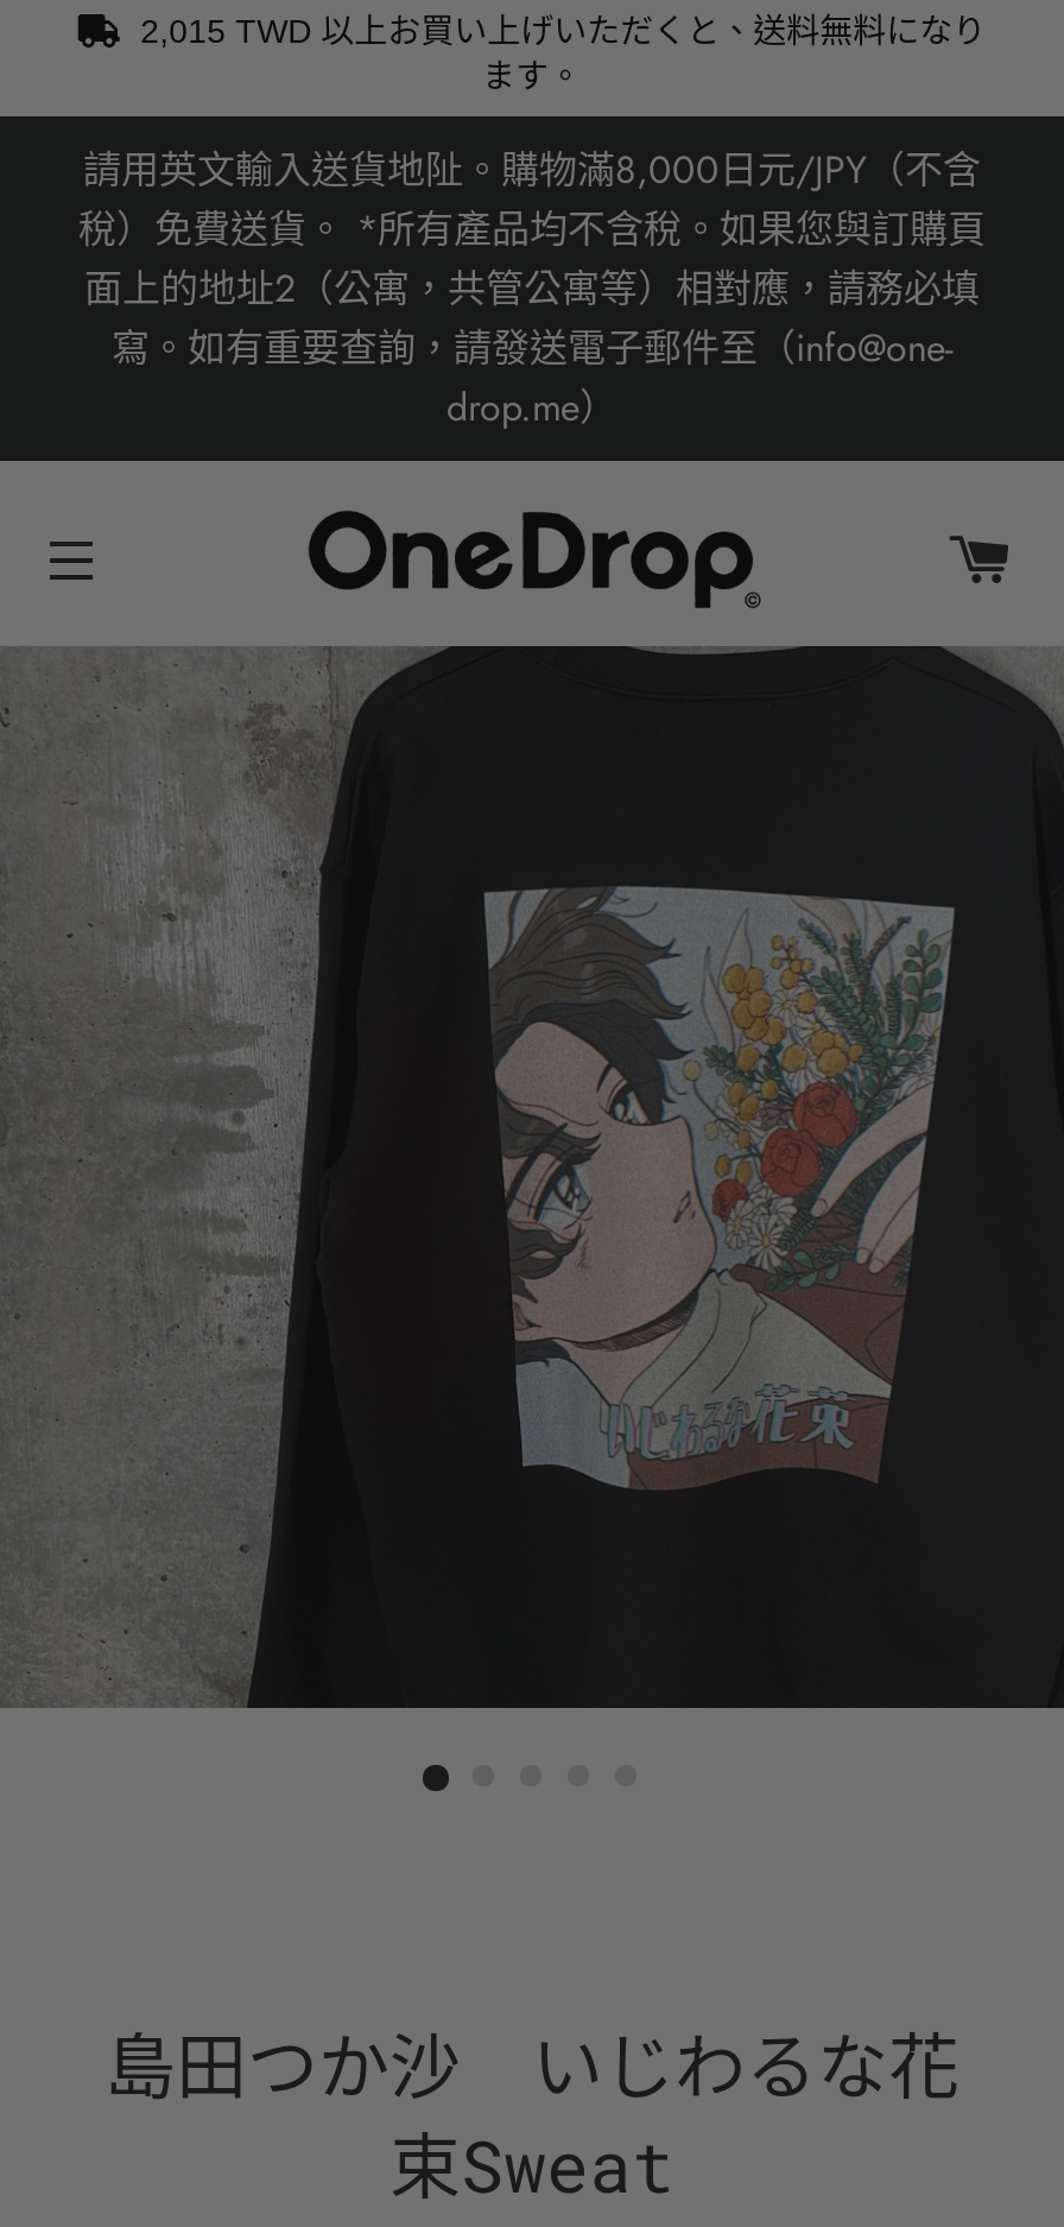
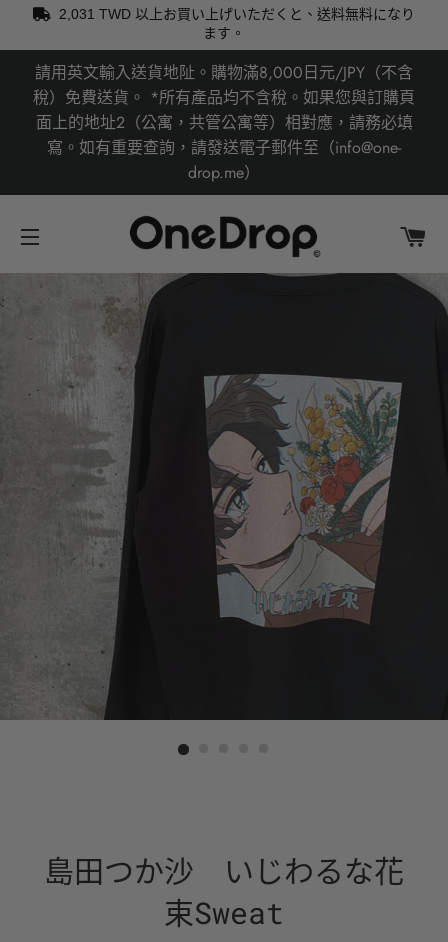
[140,12,986,50] 2,015 TWD以上お買い上げいただくと、送料無料になり -> [59,6,415,22] 2,031 TWD以上お買い上げいただくと、送料無料になり

